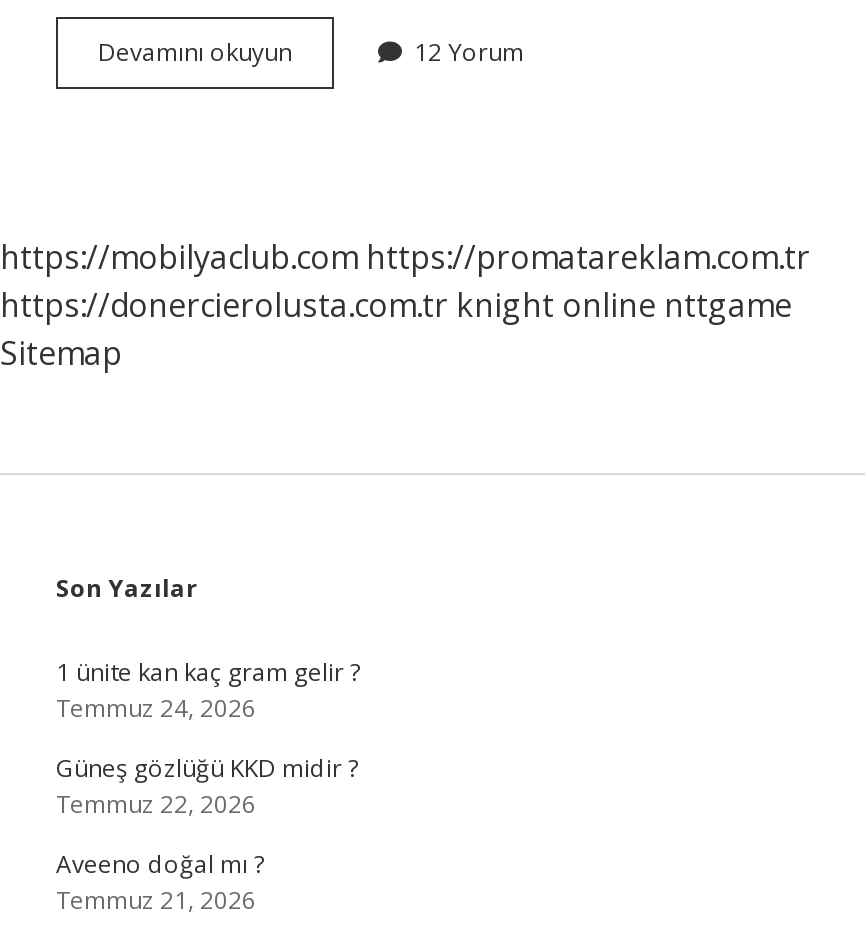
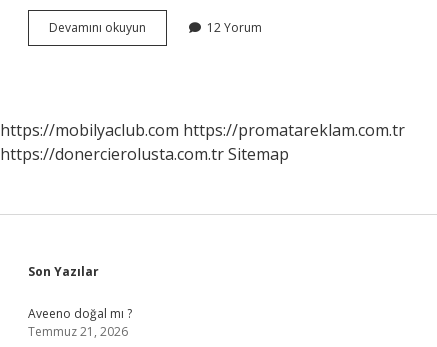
[0,283,792,375] https://donercierolusta.com.tr knight online nttgame | Sitemap -> [0,143,289,165] https://donercierolusta.com.tr Sitemap
[56,655,360,821] 1 ünite kan kaç gram gelir ? | Temmuz 24, 2026 | Güneş gözlüğü KKD midir ? | Temmuz 22, 2026 -> none

